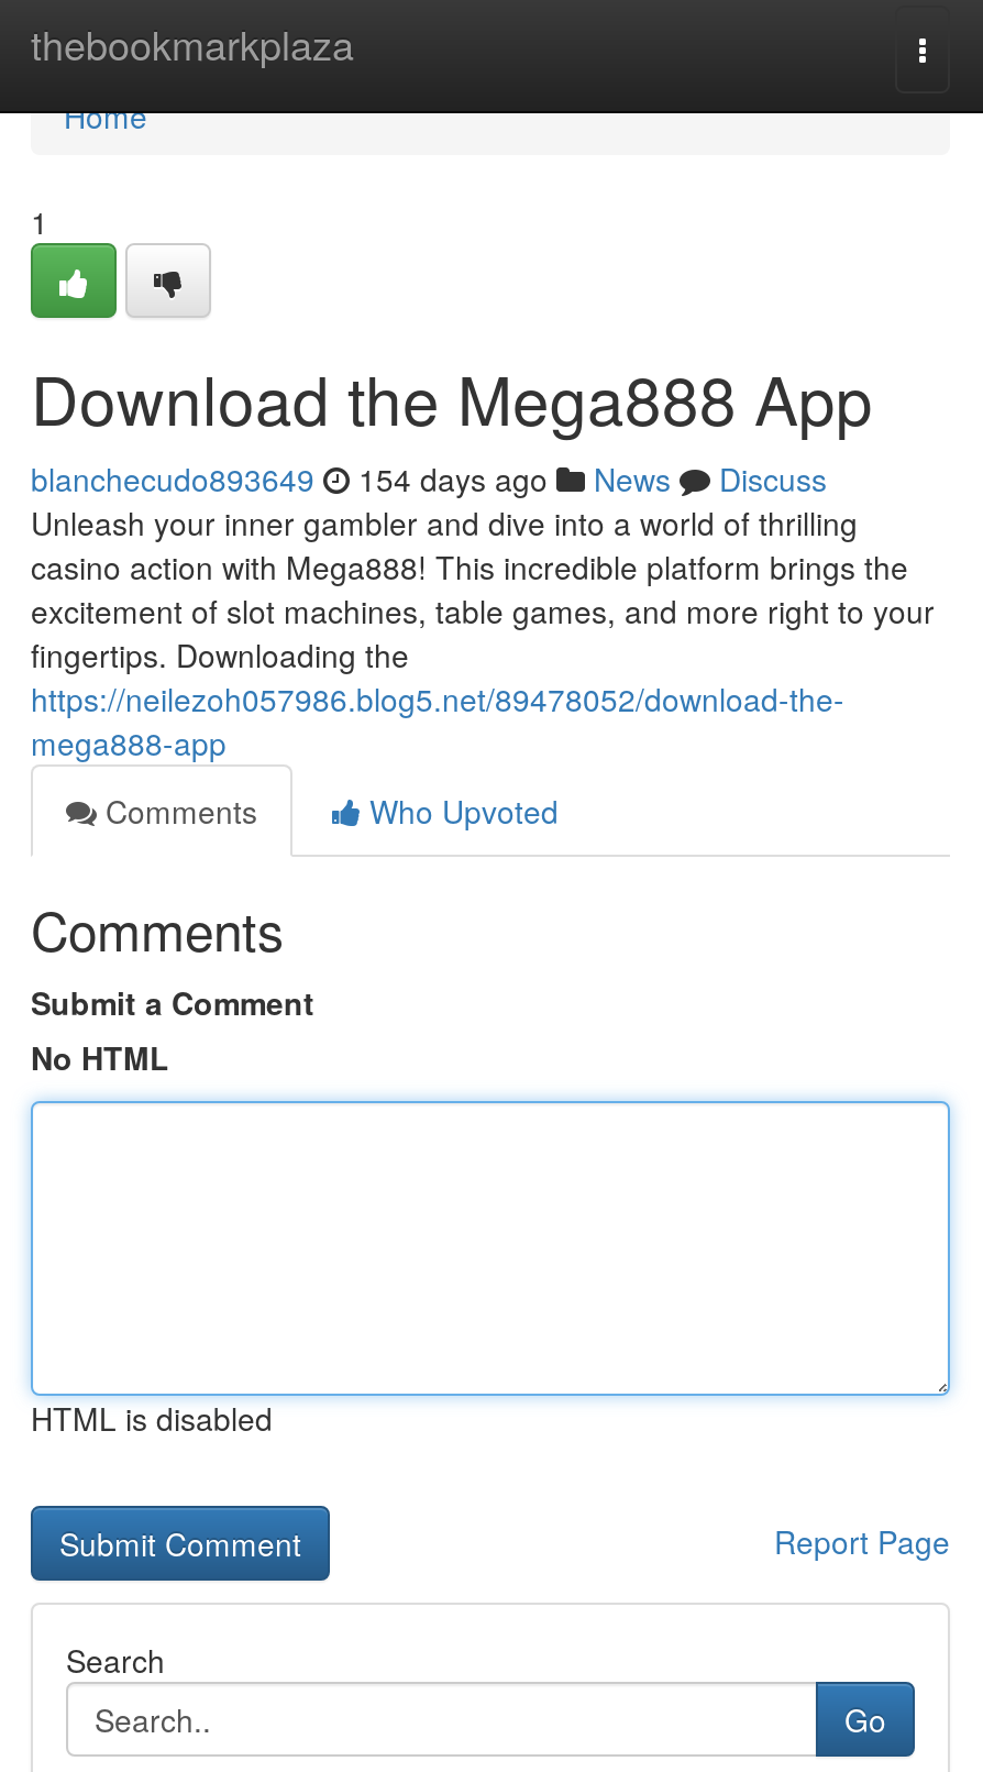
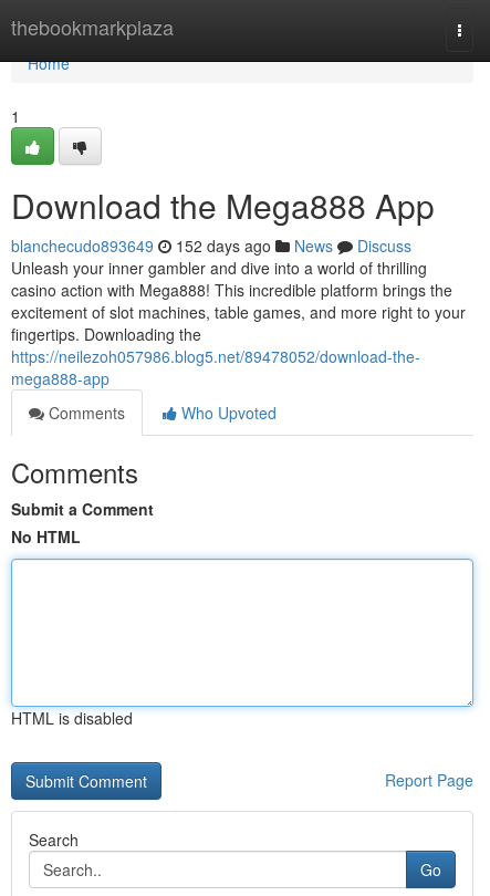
[31,456,827,500] blanchecudo893649 154 days ago News Discuss -> [11,235,411,257] blanchecudo893649 152 days ago News Discuss

